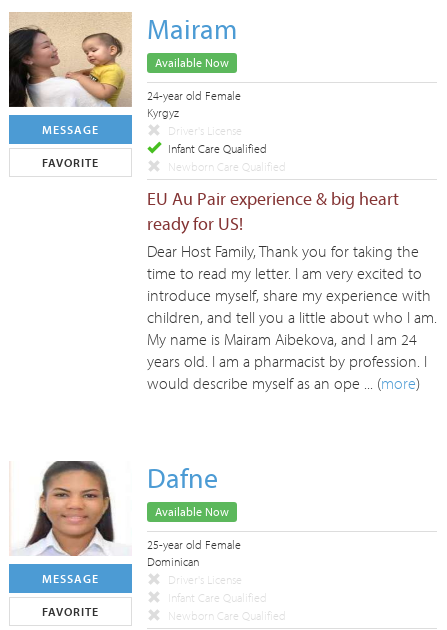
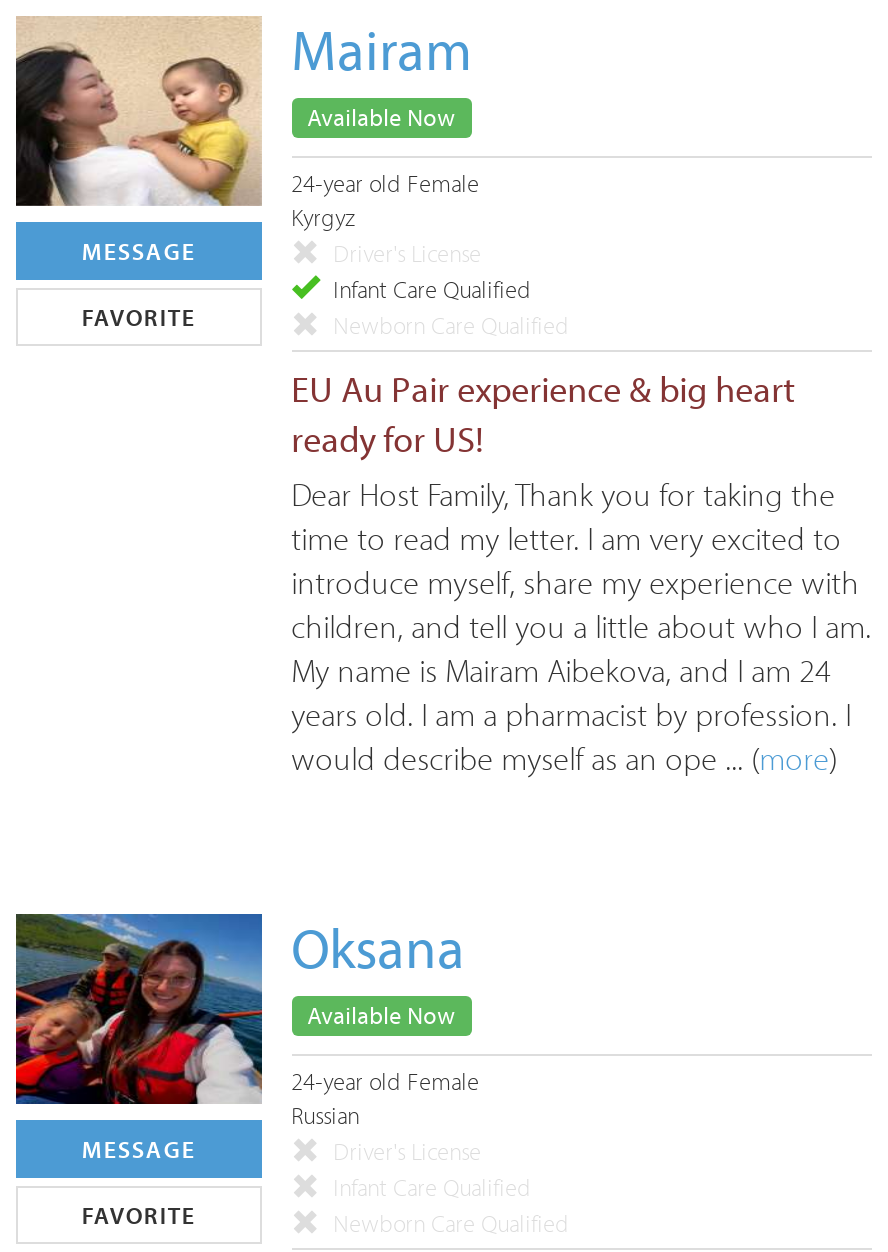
[9,460,218,557] [image] | Dafne -> [14,912,465,1106] [image] | Oksana
[147,537,241,569] 25-year old Female | Dominican -> [291,1066,479,1130] 24-year old Female | Russian

